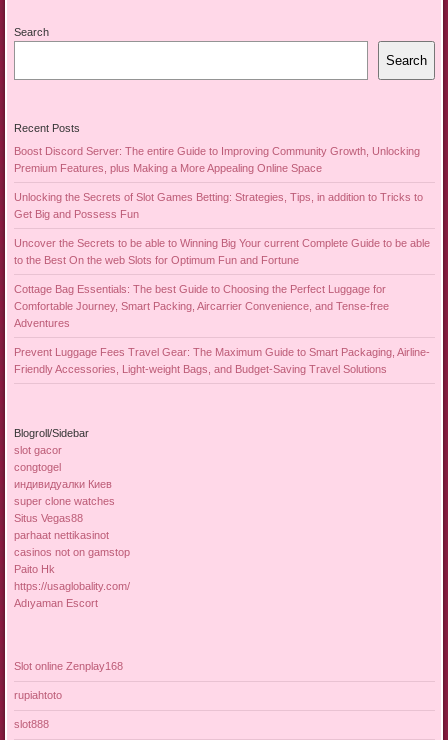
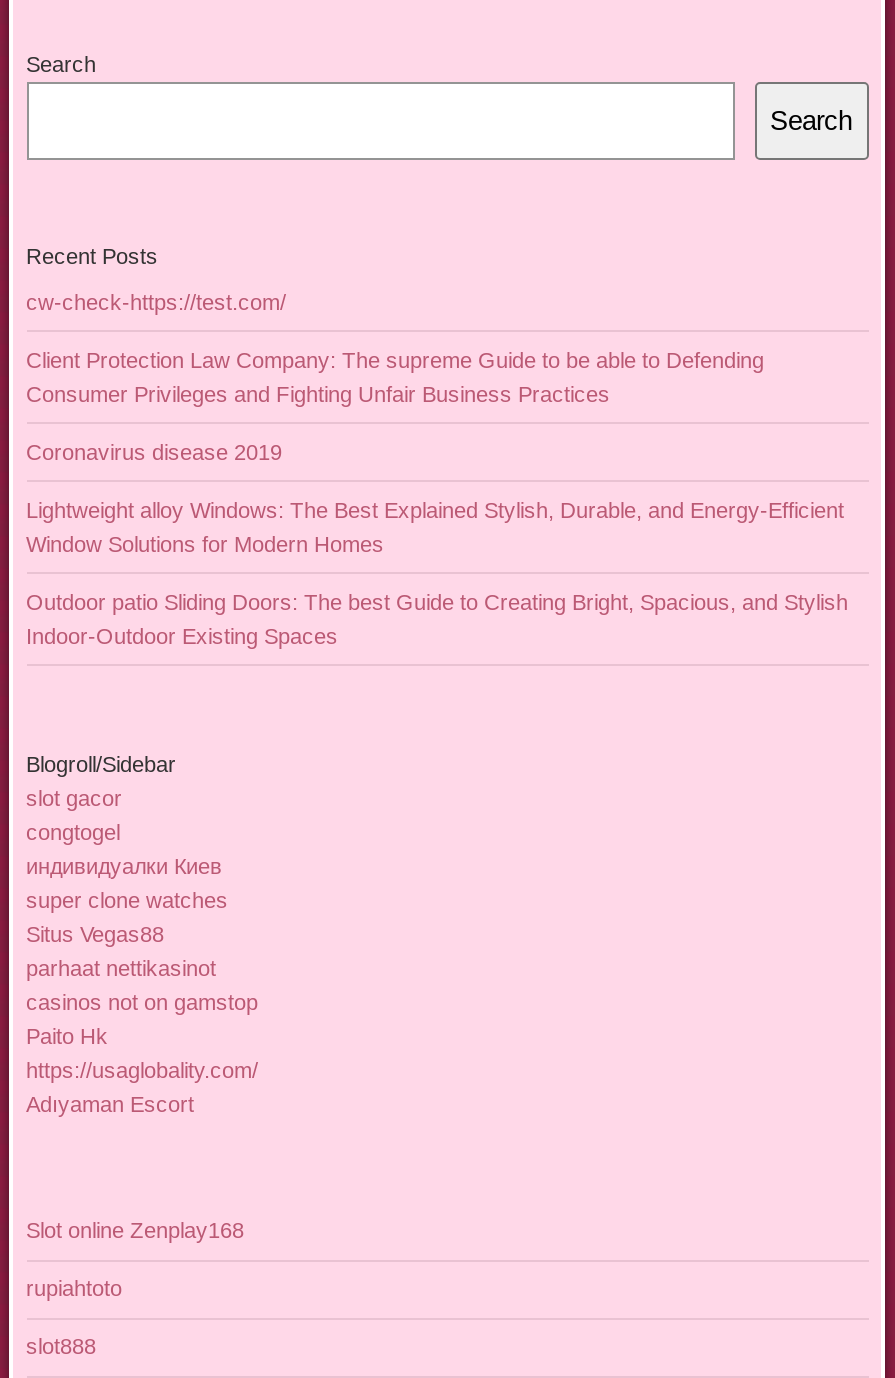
[13,145,419,174] Boost Discord Server: The entire Guide to Improving Community Growth, Unlocking | Premium Features, plus Making a More Appealing Online Space -> [26,290,286,314] cw-check-https://test.com/
[13,191,422,220] Unlocking the Secrets of Slot Games Betting: Strategies, Tips, in addition to Tricks to | Get Big and Possess Fun -> [26,348,764,406] Client Protection Law Company: The supreme Guide to be able to Defending | Consumer Privileges and Fighting Unfair Business Practices
[13,237,429,266] Uncover the Secrets to be able to Winning Big Your current Complete Guide to be able | to the Best On the web Slots for Optimum Fun and Fortune -> [26,440,282,464] Coronavirus disease 2019
[13,283,388,329] Cottage Bag Essentials: The best Guide to Choosing the Perfect Luggage for | Comfortable Journey, Smart Packing, Aircarrier Convenience, and Tense-free | Adventures -> [26,498,844,556] Lightweight alloy Windows: The Best Explained Stylish, Durable, and Energy-Efficient | Window Solutions for Modern Homes
[13,346,429,375] Prevent Luggage Fees Travel Gear: The Maximum Guide to Smart Packaging, Airline- | Friendly Accessories, Light-weight Bags, and Budget-Saving Travel Solutions -> [26,590,848,648] Outdoor patio Sliding Doors: The best Guide to Creating Bright, Spacious, and Stylish | Indoor-Outdoor Existing Spaces

